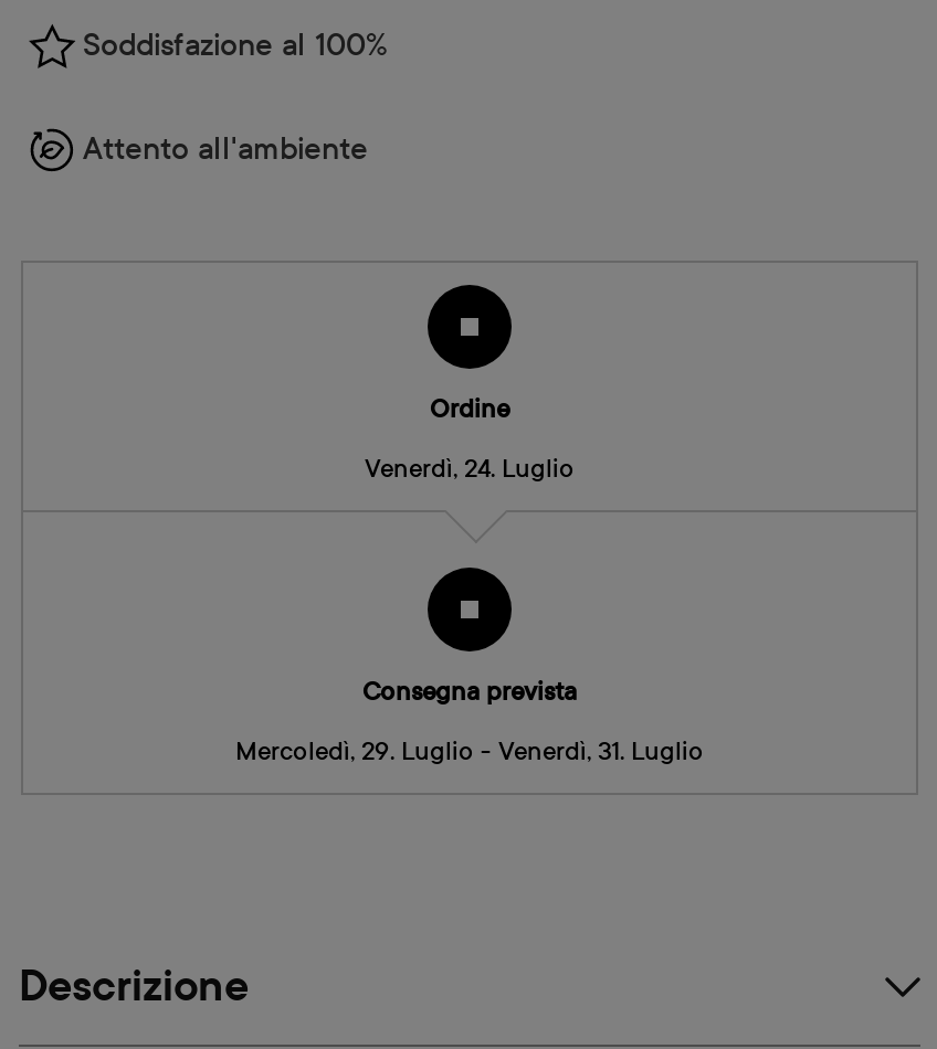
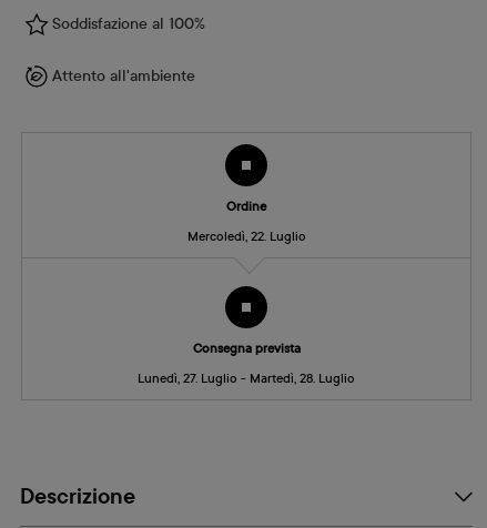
[365,453,575,484] Venerdì, 24. Luglio -> [187,229,306,244] Mercoledì, 22. Luglio
[235,736,704,767] Mercoledì, 29. Luglio - Venerdì, 31. Luglio -> [138,371,355,386] Lunedì, 27. Luglio - Martedì, 28. Luglio

